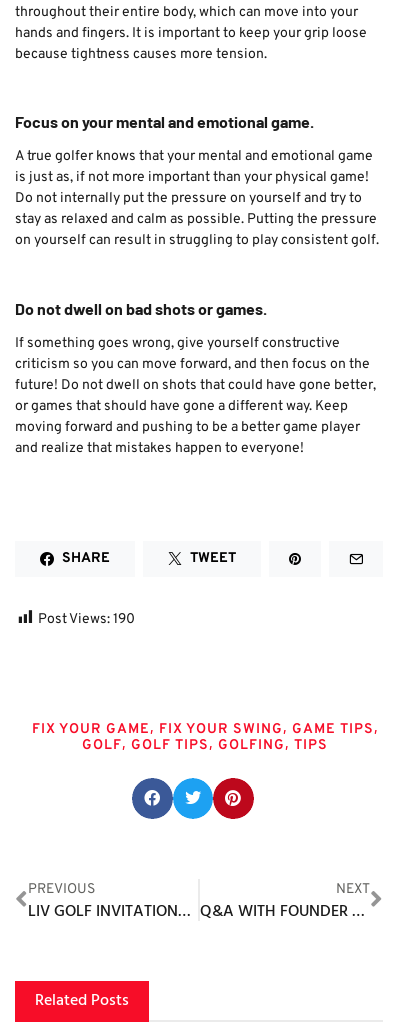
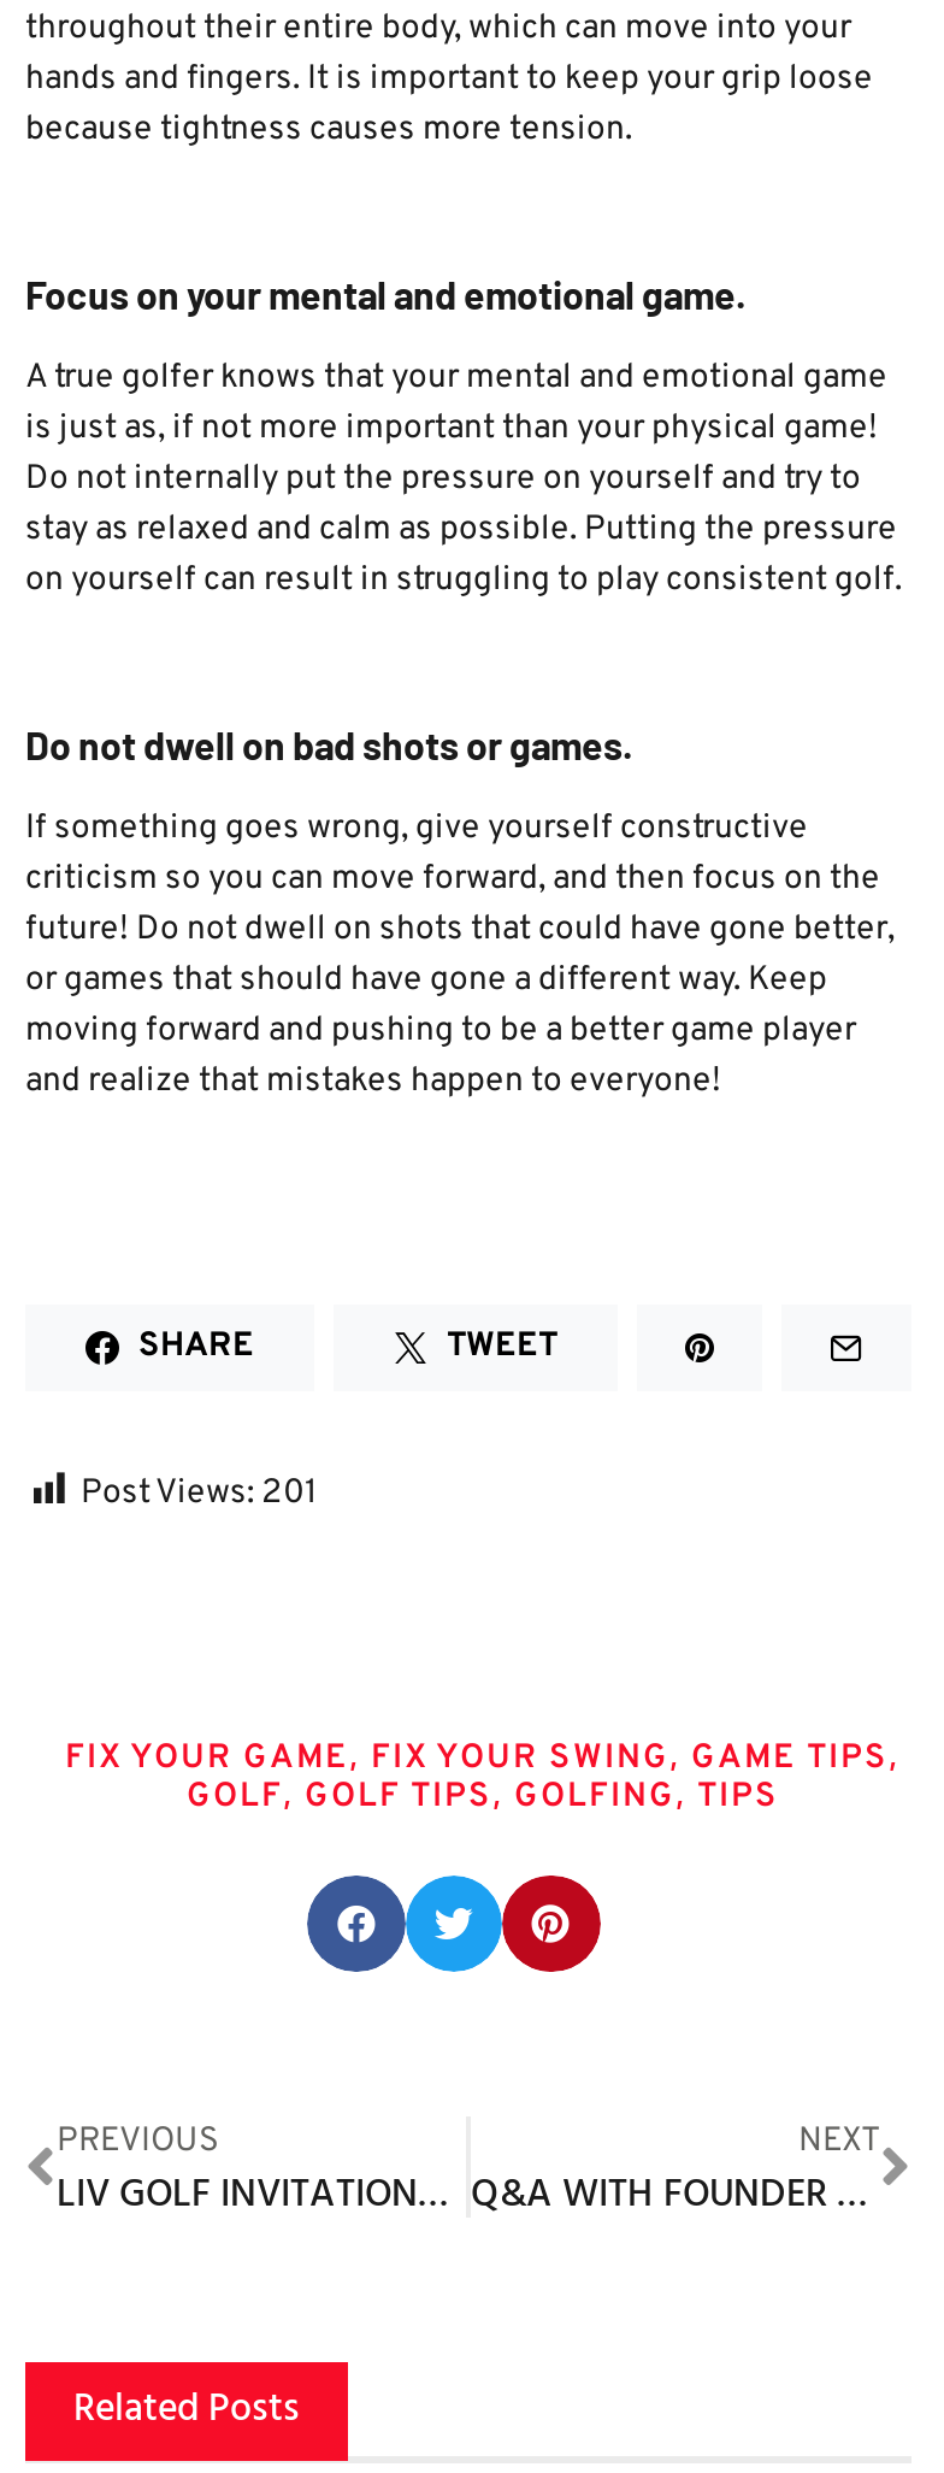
[38,611,135,628] Post Views: 190 -> [81,1472,317,1513] Post Views: 201

